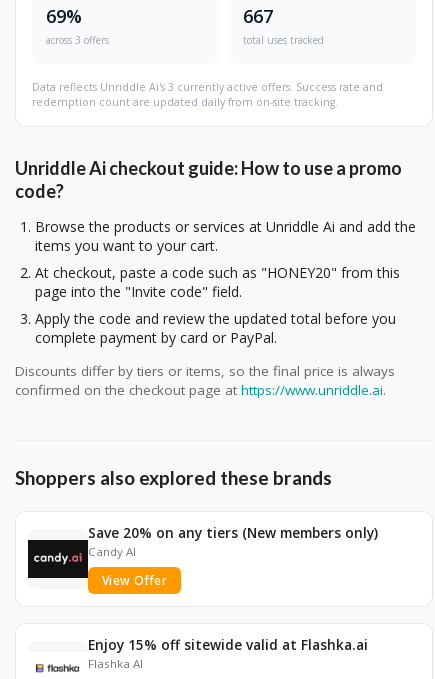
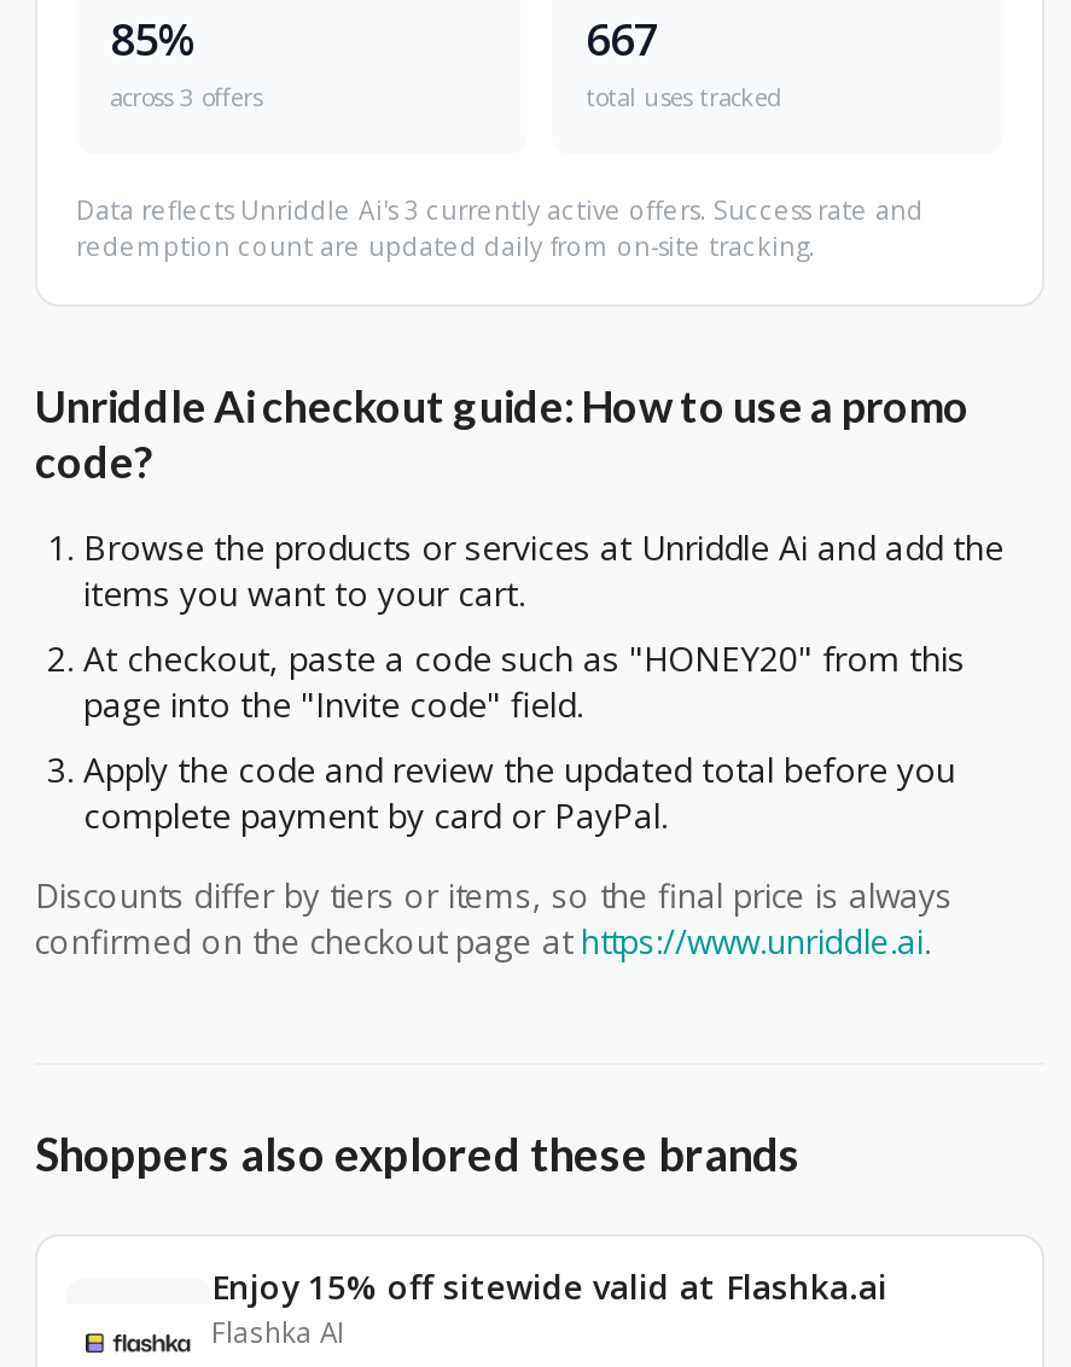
[46,4,82,28] 69% -> [110,9,197,67] 85%
[27,523,378,590] [image] | Save 20% on any tiers (New members only) | Candy AI | View Offer -> none

